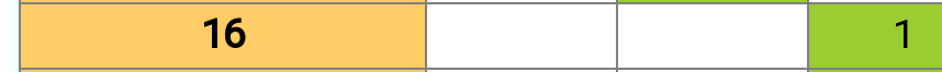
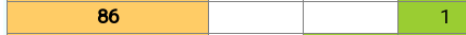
[201,11,245,59] 16 -> [97,5,119,29] 86

